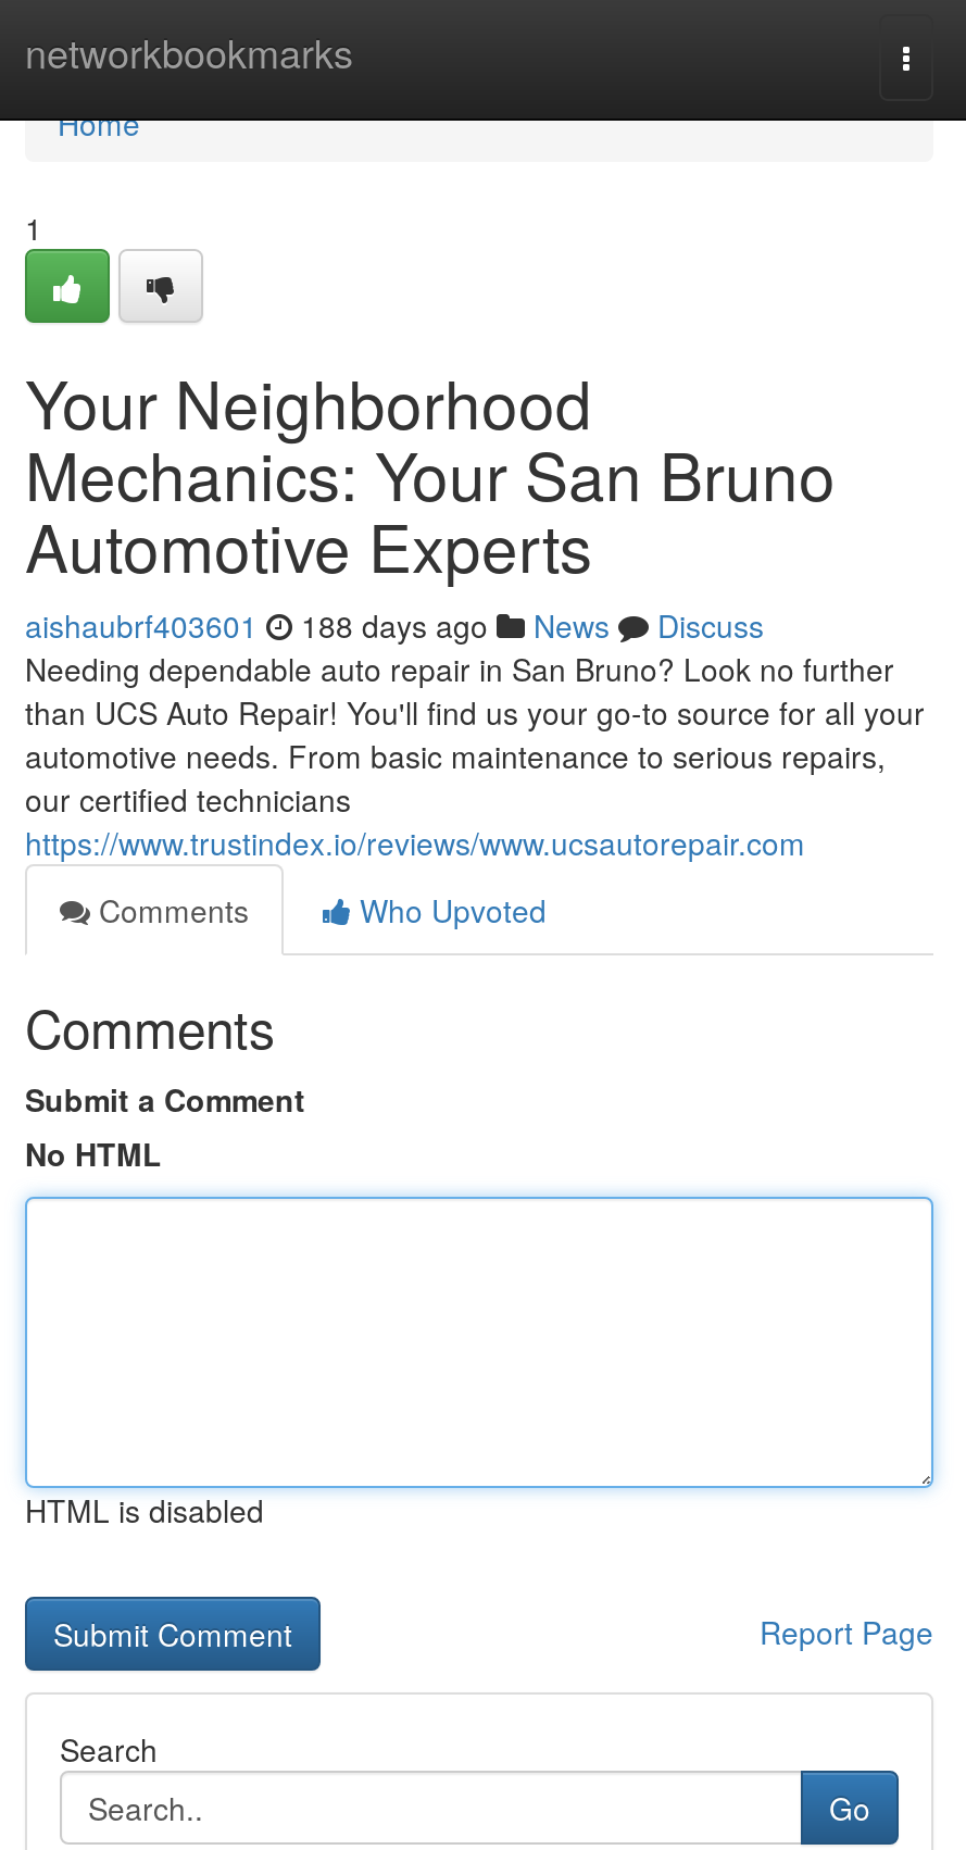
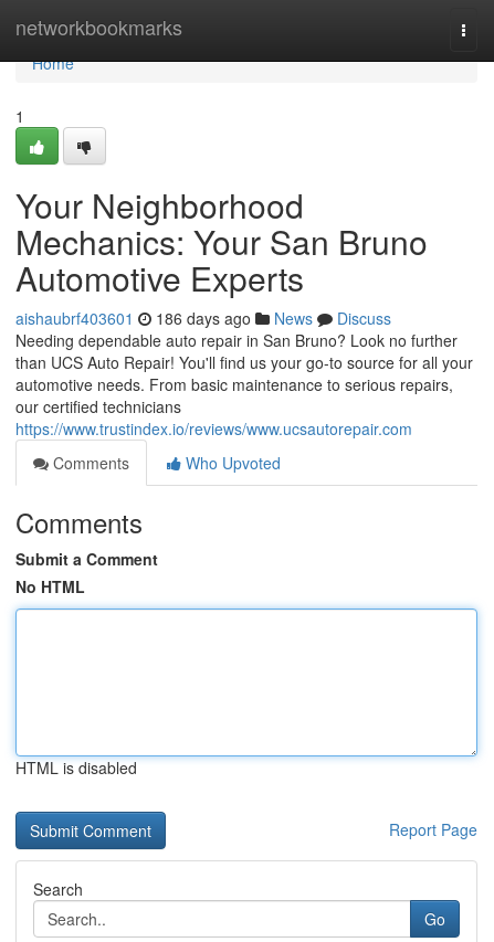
[25,603,764,647] aishaubrf403601 188 days ago News Discuss -> [15,307,391,329] aishaubrf403601 186 days ago News Discuss

